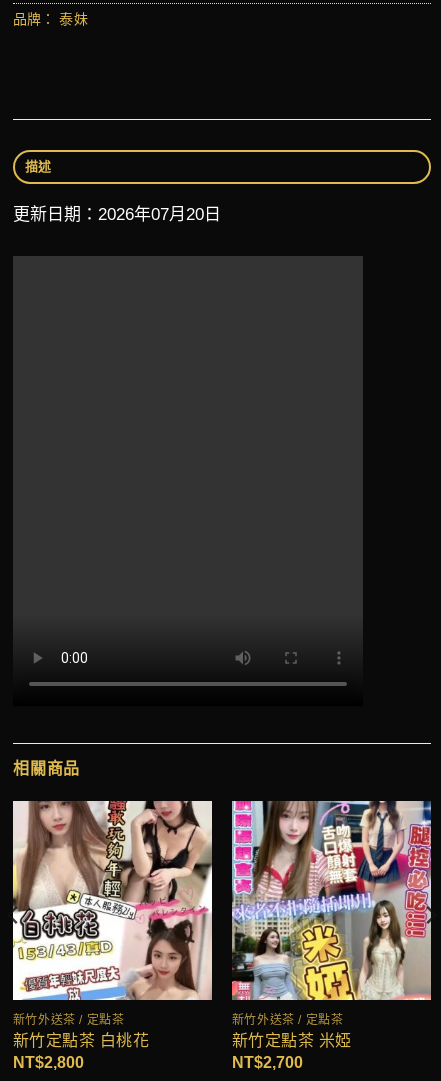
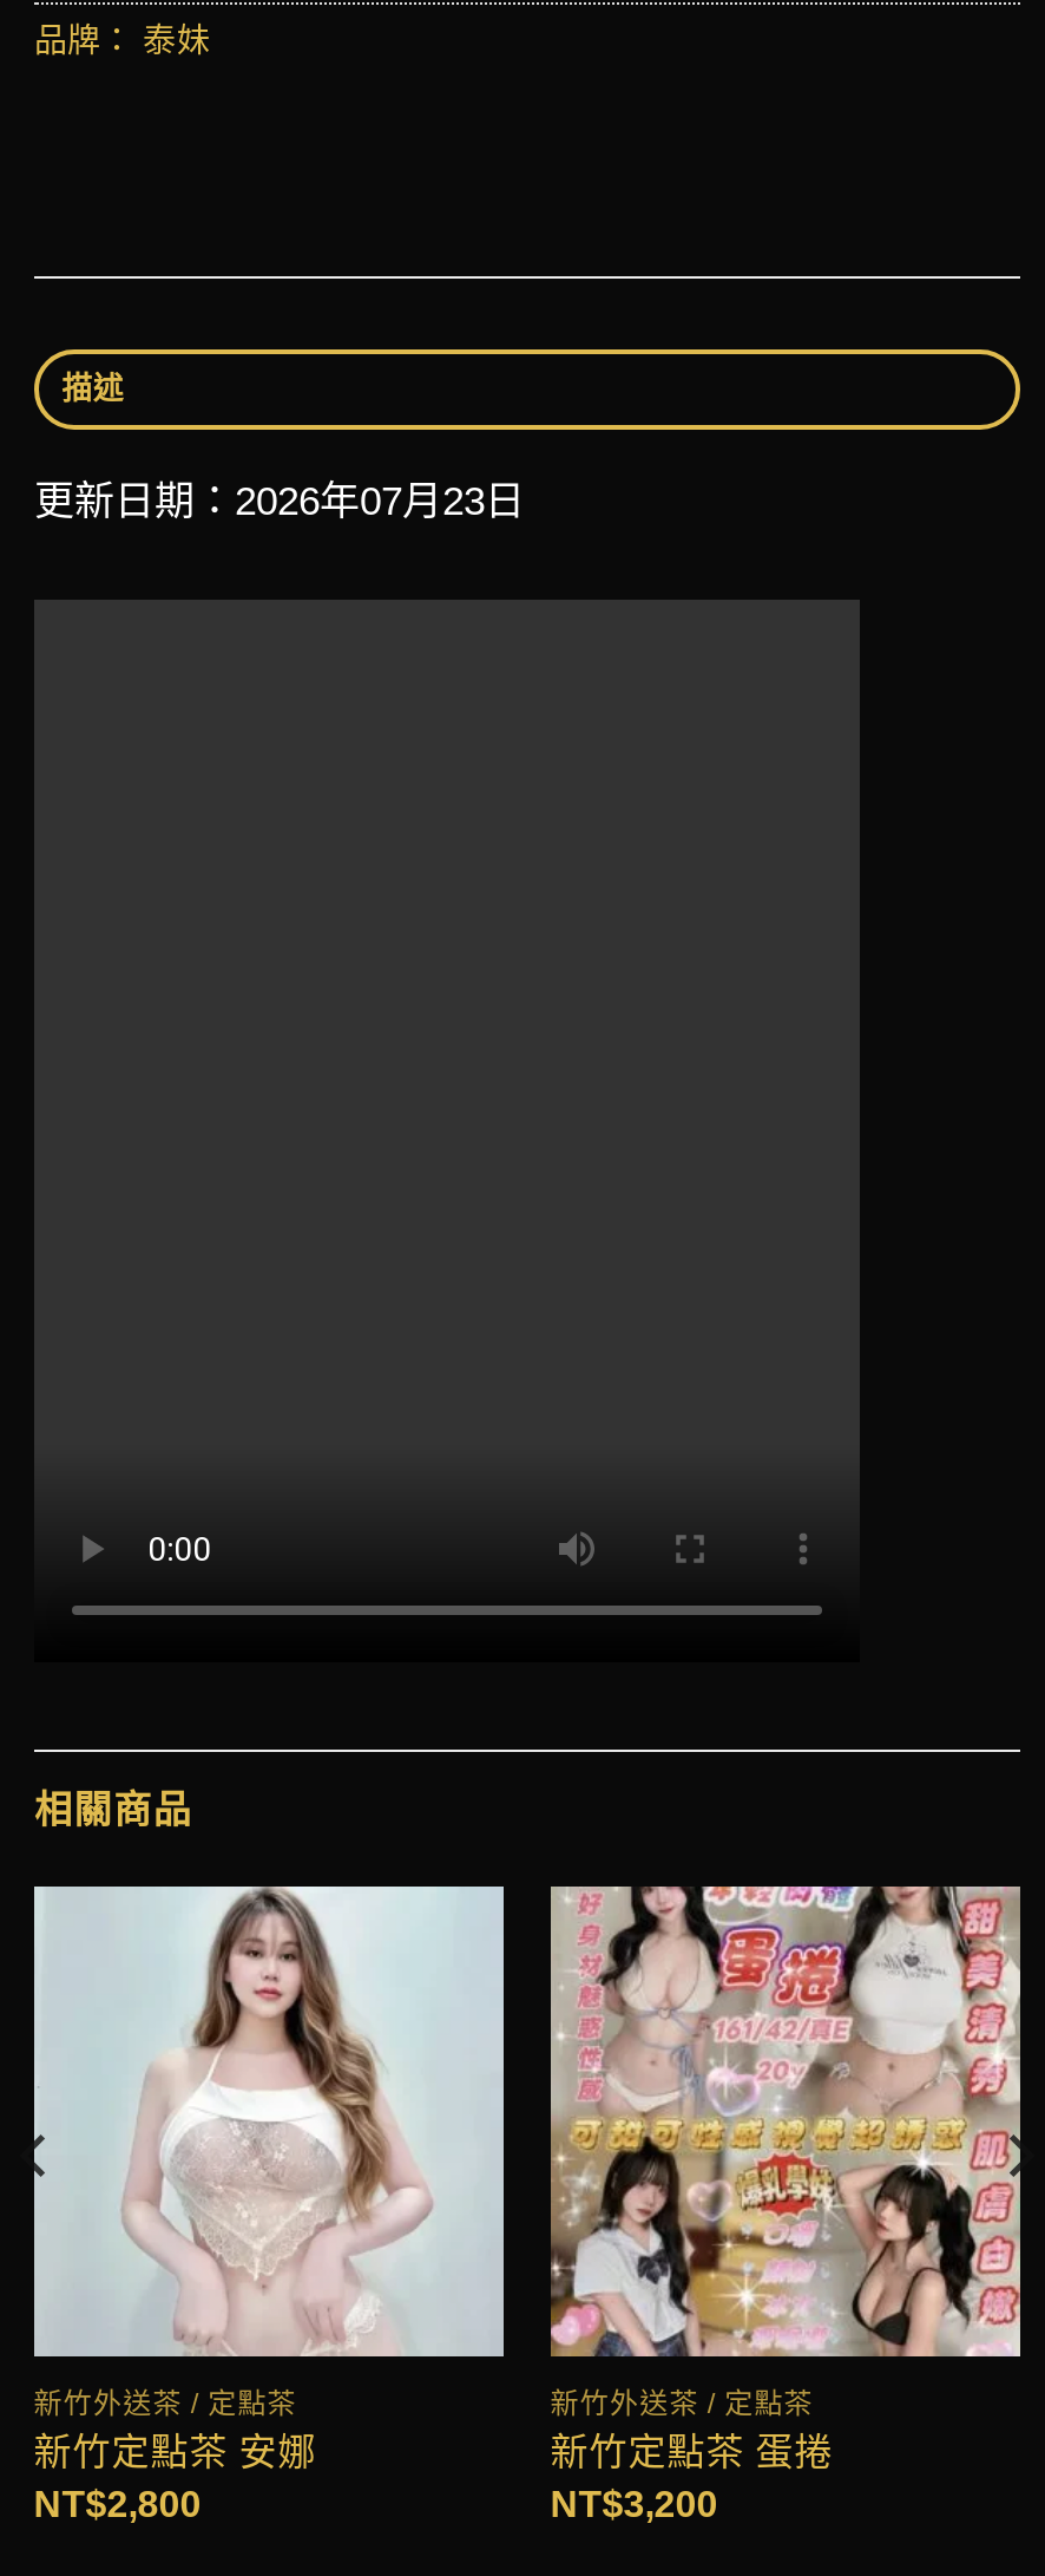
[13,205,221,224] 更新日期：2026年07月20日 -> [34,480,525,525] 更新日期：2026年07月23日
[12,800,213,1049] [image] | 新竹定點茶 白桃花 -> [32,1884,506,2473] [image] | 新竹定點茶 安娜
[231,800,432,1071] [image] | 新竹定點茶 米婭 | NT$2,700 -> [548,1884,1023,2524] [image] | 新竹定點茶 蛋捲 | NT$3,200

